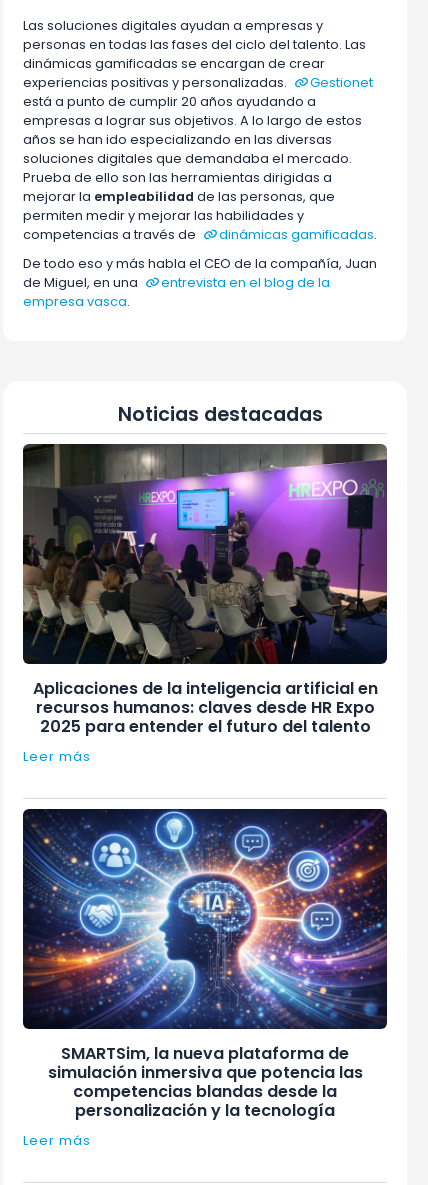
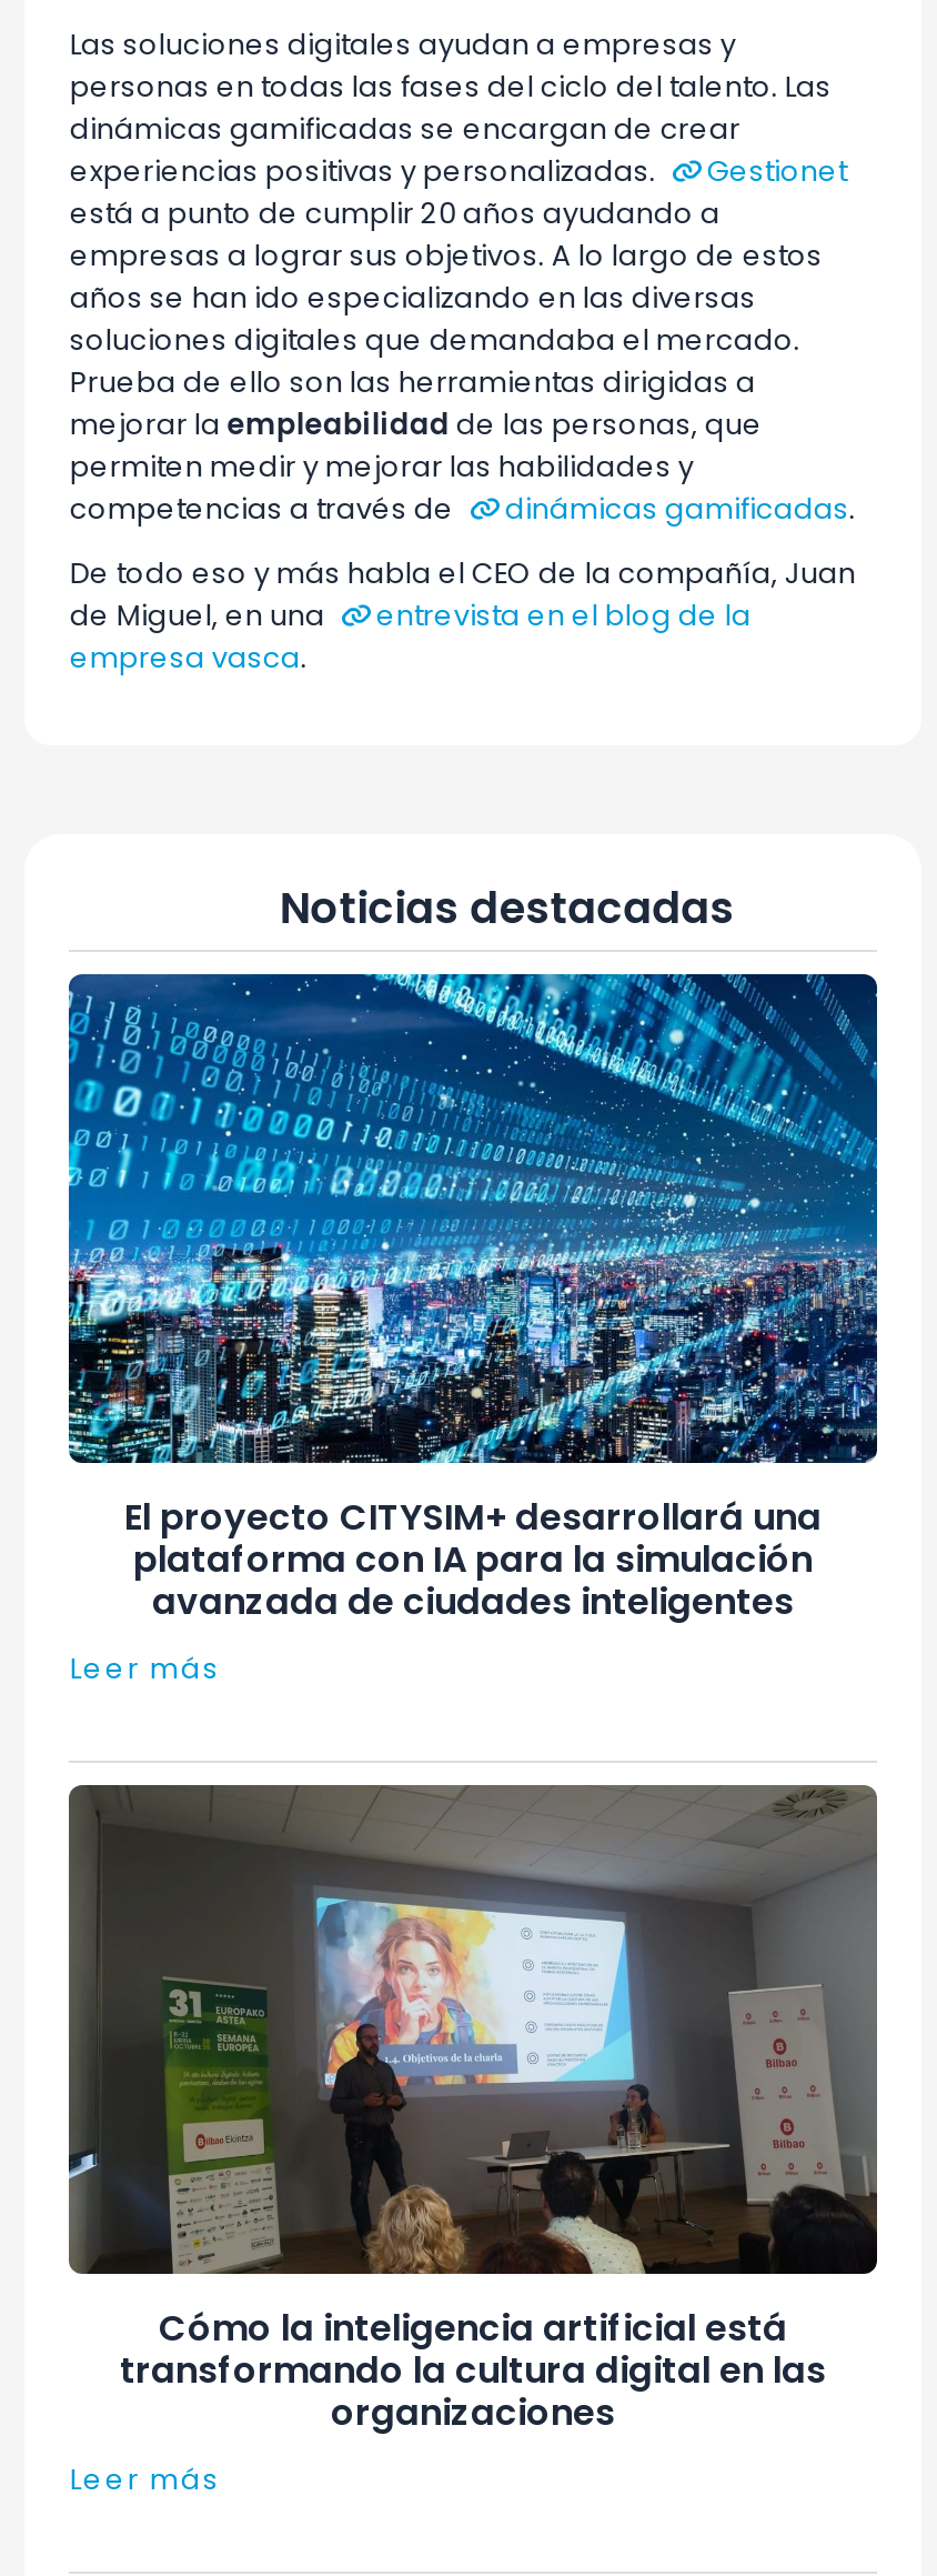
[22,443,388,738] [image] | Aplicaciones de la inteligencia artificial en | recursos humanos: claves desde HR Expo | 2025 para entender el futuro del talento -> [67,972,879,1628] [image] | El proyecto CITYSIM+ desarrollará una | plataforma con IA para la simulación | avanzada de ciudades inteligentes
[23,808,388,1122] [image] | SMARTSim, la nueva plataforma de | simulación inmersiva que potencia las | competencias blandas desde la | personalización y la tecnología -> [69,1785,877,2439] [image] | Cómo la inteligencia artificial está | transformando la cultura digital en las | organizaciones

